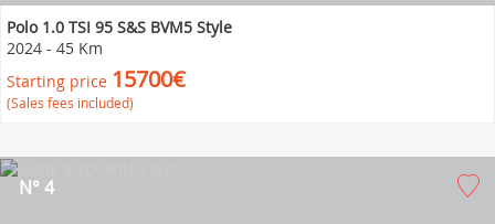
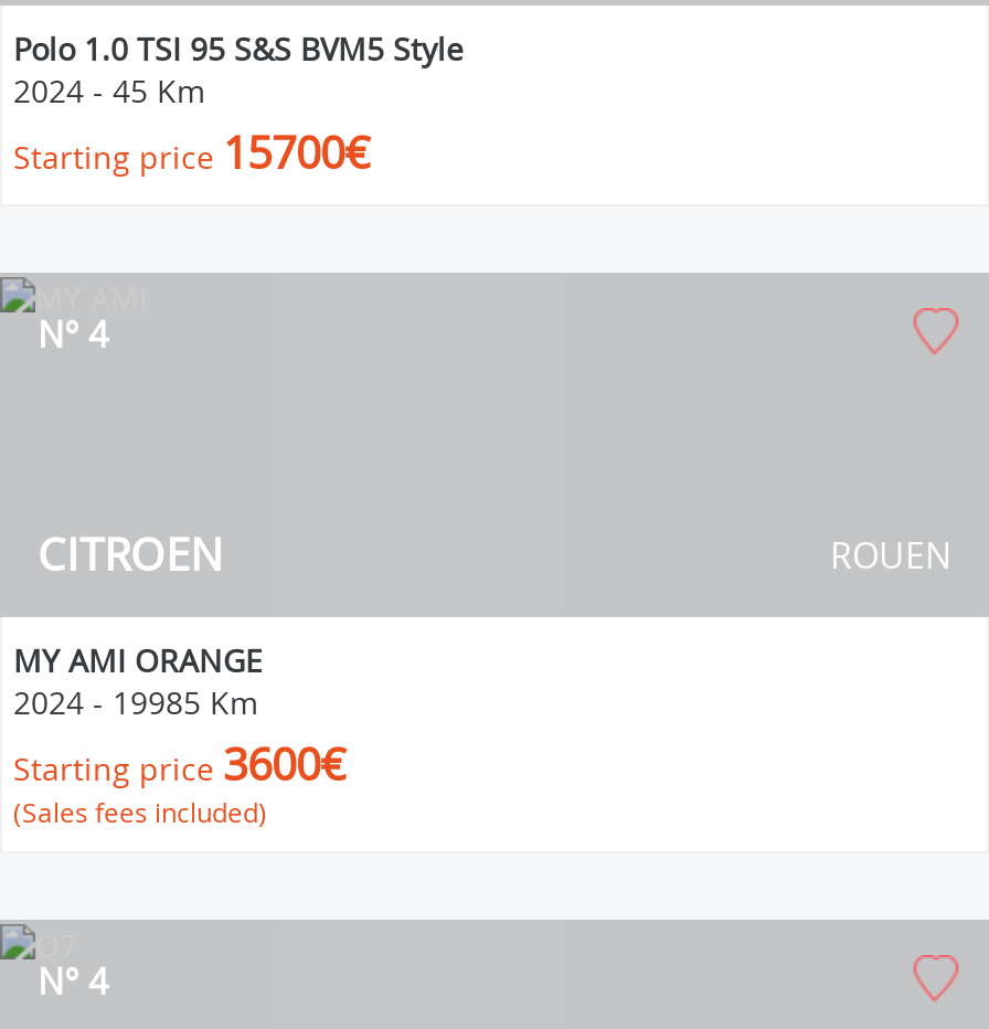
none -> [13,531,951,794] ROUEN | MY AMI ORANGE | 2024 - 19985 Km | Starting price 3600€
none -> [38,524,223,584] CITROEN
none -> [38,310,108,359] N° 4

